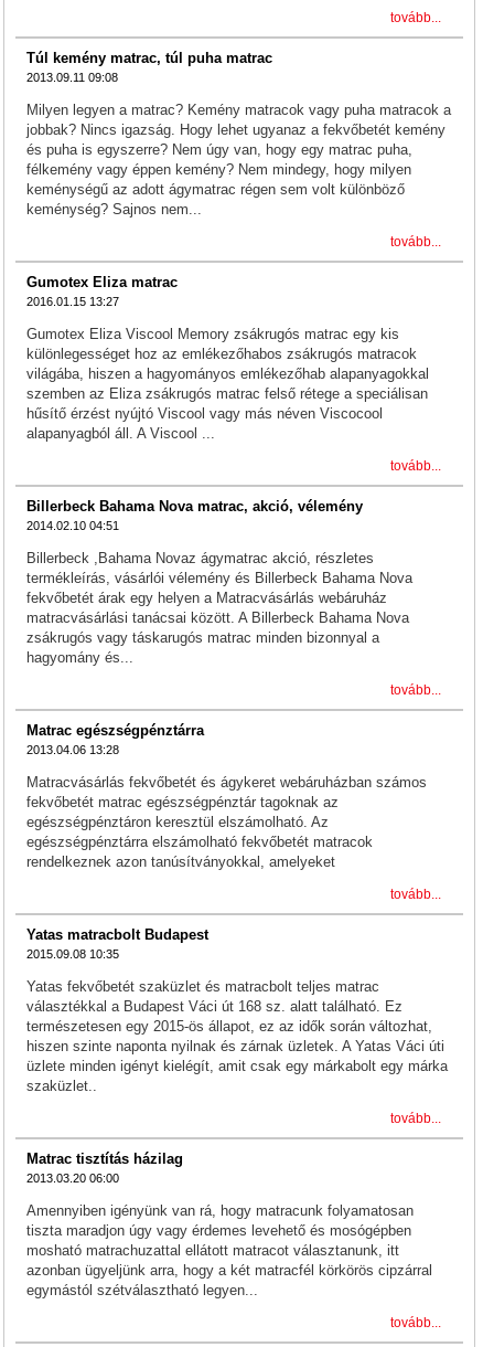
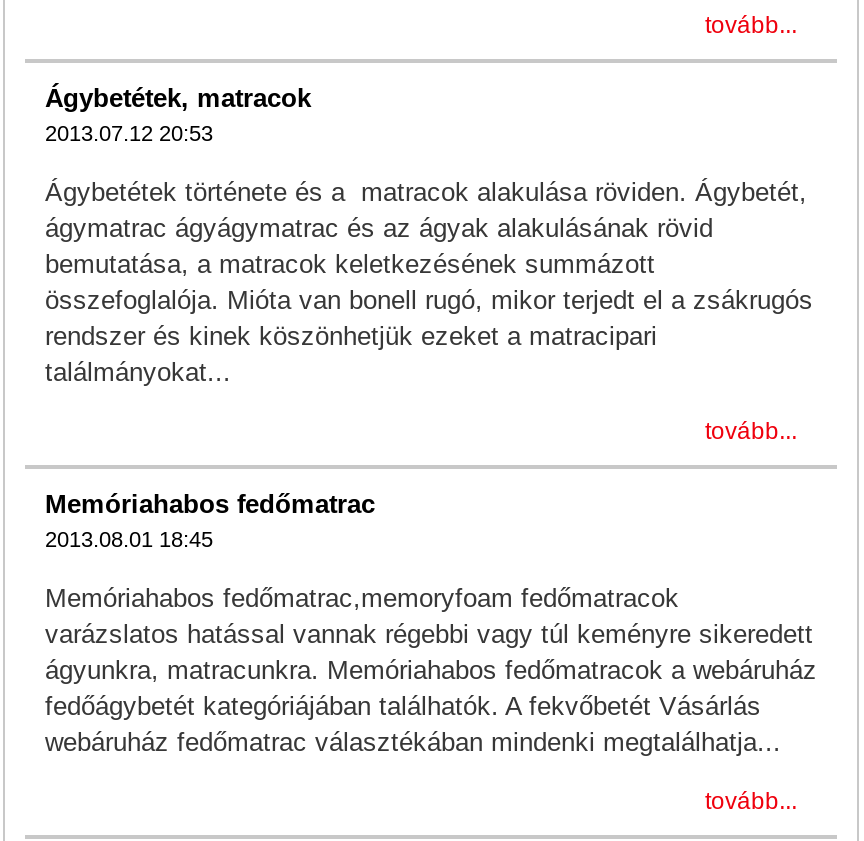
[26,50,272,84] Túl kemény matrac, túl puha matrac | 2013.09.11 09:08 -> [45,84,311,146] Ágybetétek, matracok | 2013.07.12 20:53
[26,102,451,218] Milyen legyen a matrac? Kemény matracok vagy puha matracok a | jobbak? Nincs igazság. Hogy lehet ugyanaz a fekvőbetét kemény | és puha is egyszerre? Nem úgy van, hogy egy matrac puha, | félkemény vagy éppen kemény? Nem mindegy, hogy milyen | keménységű az adott ágymatrac régen sem volt különböző | keménység? Sajnos nem... -> [45,178,813,388] Ágybetétek története és a matracok alakulása röviden. Ágybetét, | ágymatrac ágyágymatrac és az ágyak alakulásának rövid | bemutatása, a matracok keletkezésének summázott | összefoglalója. Mióta van bonell rugó, mikor terjedt el a zsákrugós | rendszer és kinek köszönhetjük ezeket a matracipari | találmányokat...
[26,274,448,1299] Gumotex Eliza matrac | 2016.01.15 13:27 | Gumotex Eliza Viscool Memory zsákrugós matrac egy kis | különlegességet hoz az emlékezőhabos zsákrugós matracok | világába, hiszen a hagyományos emlékezőhab alapanyagokkal | szemben az Eliza zsákrugós matrac felső rétege a speciálisan | hűsítő érzést nyújtó Viscool vagy más néven Viscocool | alapanyagból áll. A Viscool ... | tovább... | Billerbeck Bahama Nova matrac, akció, vélemény | 2014.02.10 04:51 | Billerbeck ,Bahama Novaz ágymatrac akció, részletes | termékleírás, vásárlói vélemény és Billerbeck Bahama Nova | fekvőbetét árak egy helyen a Matracvásárlás webáruház | matracvásárlási tanácsai között. A Billerbeck Bahama Nova | zsákrugós vagy táskarugós matrac minden bizonnyal a | hagyomány és... | tovább... | Matrac egészségpénztárra | 2013.04.06 13:28 | Matracvásárlás fekvőbetét és ágykeret webáruházban számos | fekvőbetét matrac egészségpénztár tagoknak az | egészségpénztáron keresztül elszámolható. Az | egészségpénztárra elszámolható fekvőbetét matracok | rendelkeznek azon tanúsítványokkal, amelyeket | tovább... | Yatas matracbolt Budapest | 2015.09.08 10:35 | Yatas fekvőbetét szaküzlet és matracbolt teljes matrac | választékkal a Budapest Váci út 168 sz. alatt található. Ez | természetesen egy 2015-ös állapot, ez az idők során változhat, | hiszen szinte naponta nyilnak és zárnak üzletek. A Yatas Váci úti | üzlete minden igényt kielégít, amit csak egy márkabolt egy márka | szaküzlet.. | tovább... | Matrac tisztítás házilag | 2013.03.20 06:00 | Amennyiben igényünk van rá, hogy matracunk folyamatosan | tiszta maradjon úgy vagy érdemes levehető és mosógépben | mosható matrachuzattal ellátott matracot választanunk, itt | azonban ügyeljünk arra, hogy a két matracfél körkörös cipzárral | egymástól szétválasztható legyen... -> [45,490,817,758] Memóriahabos fedőmatrac | 2013.08.01 18:45 | Memóriahabos fedőmatrac,memoryfoam fedőmatracok | varázslatos hatással vannak régebbi vagy túl keményre sikeredett | ágyunkra, matracunkra. Memóriahabos fedőmatracok a webáruház | fedőágybetét kategóriájában találhatók. A fekvőbetét Vásárlás | webáruház fedőmatrac választékában mindenki megtalálhatja...

